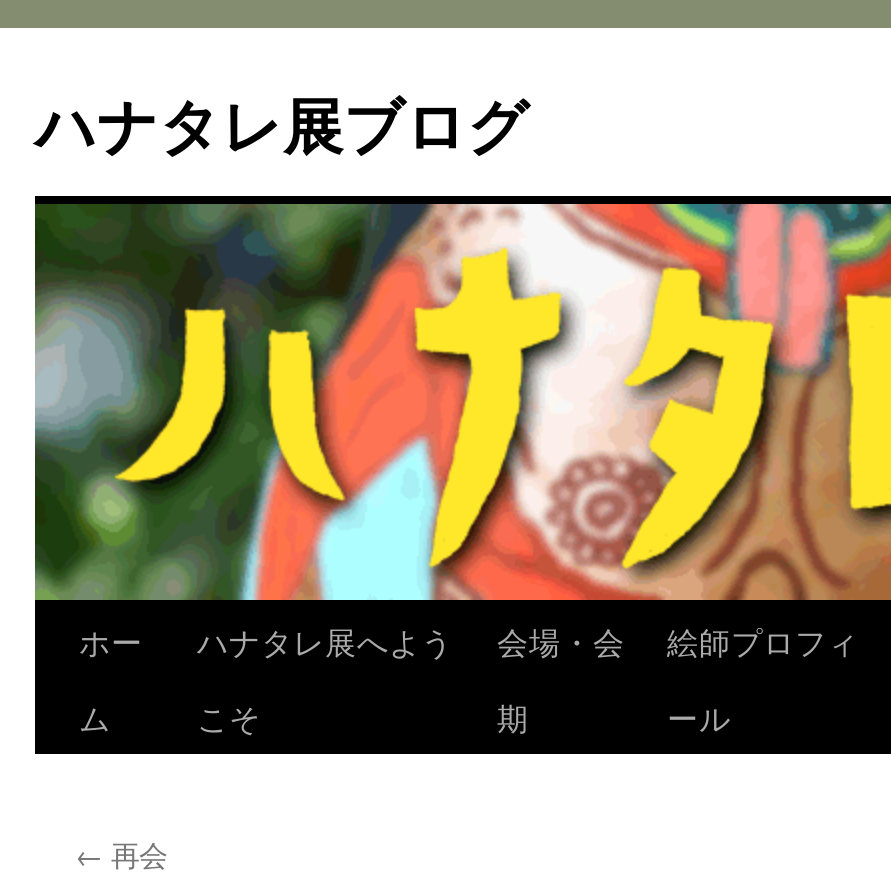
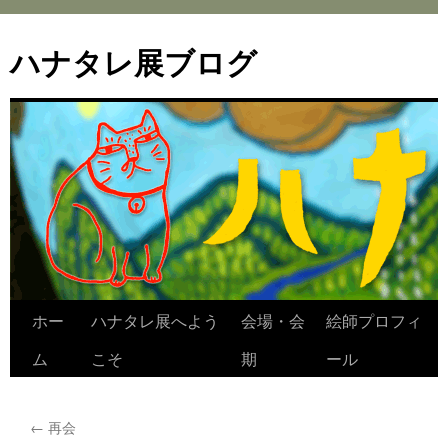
[33,202,885,602] [image] -> [9,101,435,301] [image]

